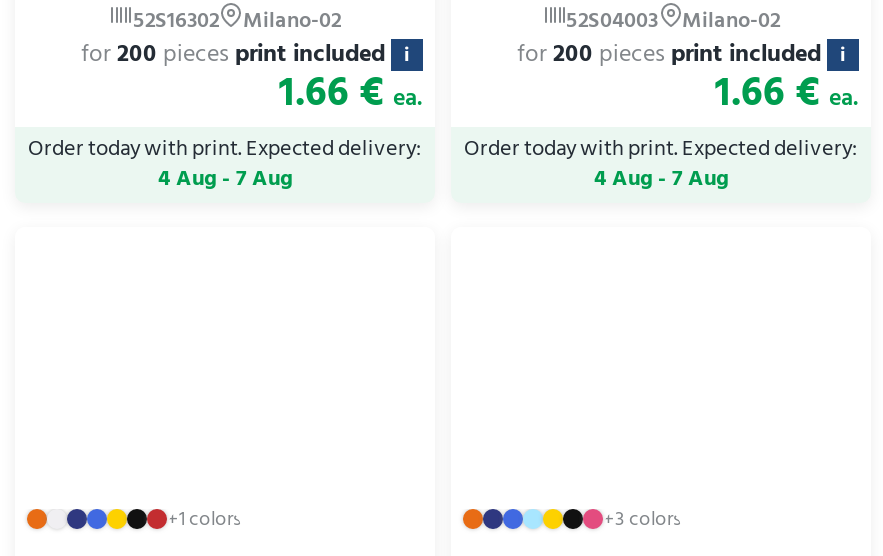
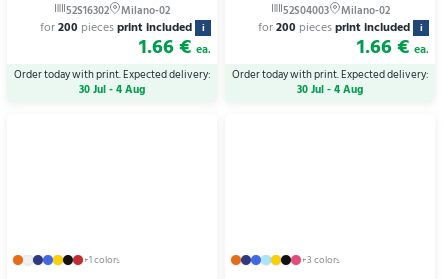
[158,162,292,198] 4 Aug - 7 Aug -> [79,81,145,99] 30 Jul - 4 Aug
[594,162,728,198] 4 Aug - 7 Aug -> [297,81,363,99] 30 Jul - 4 Aug

